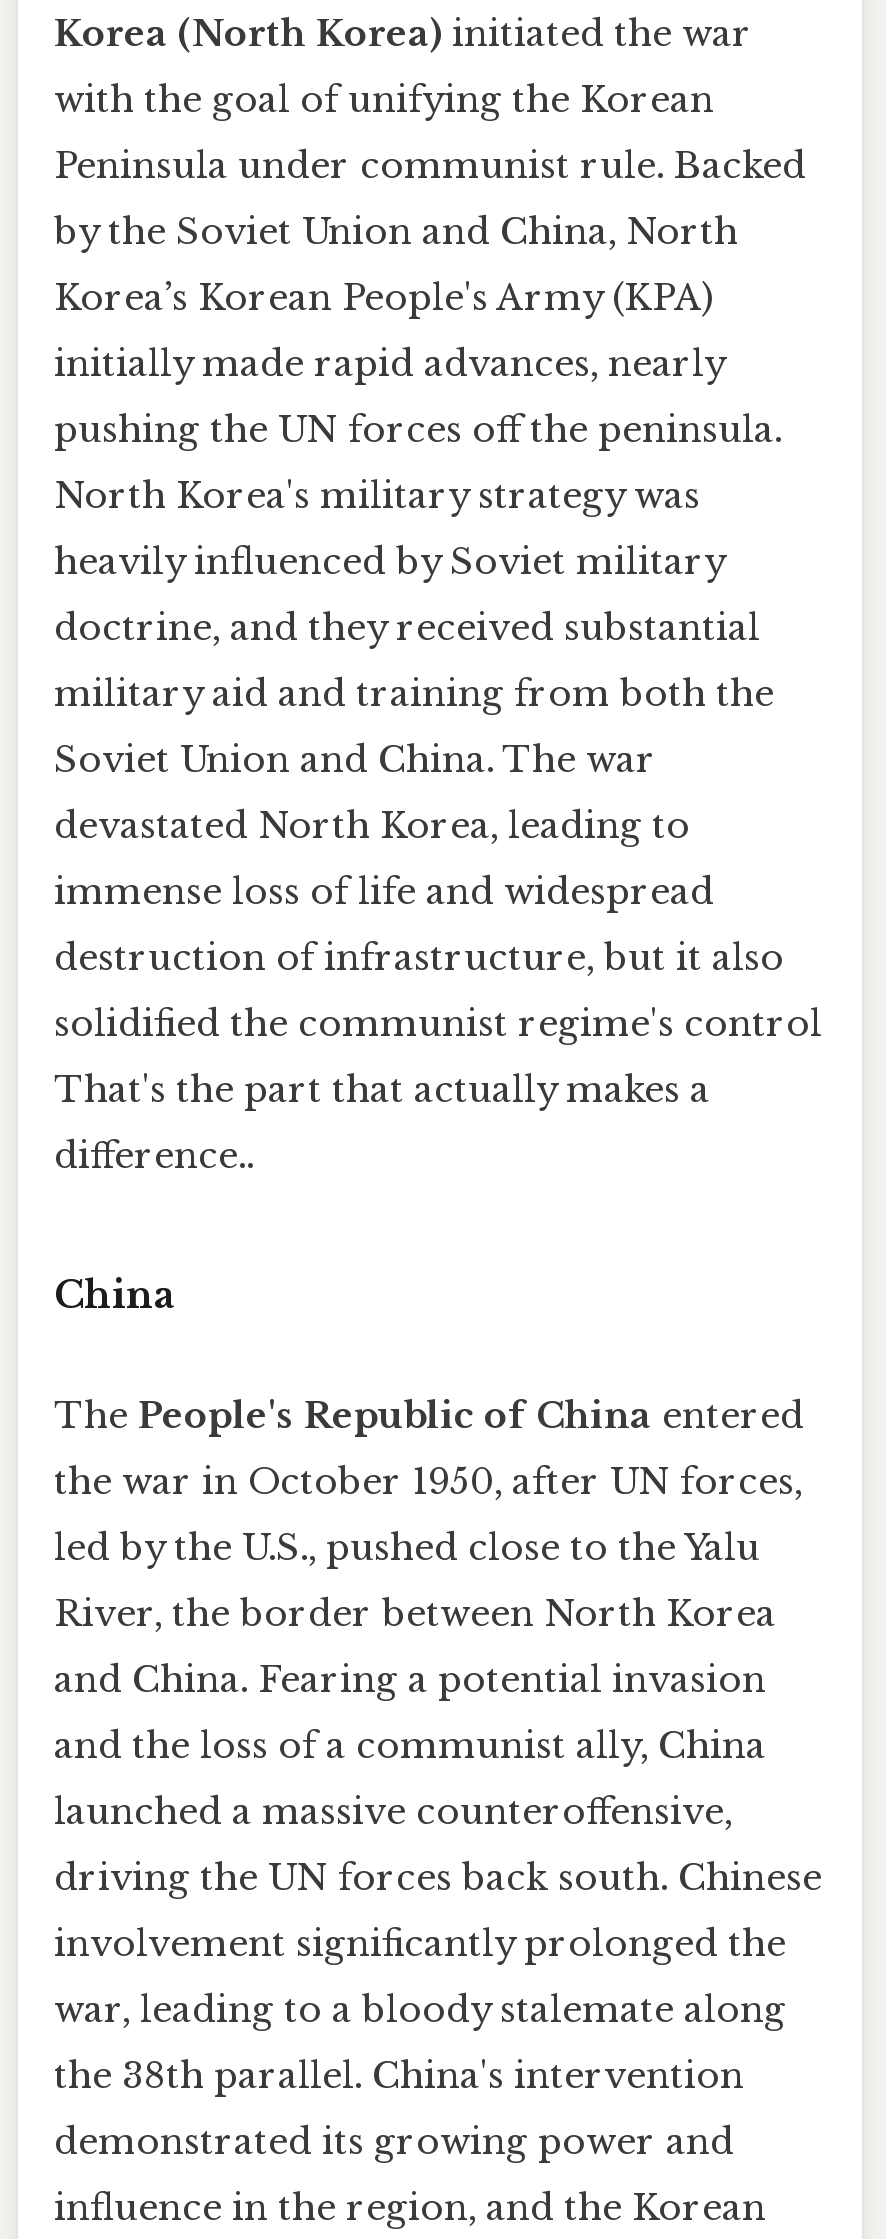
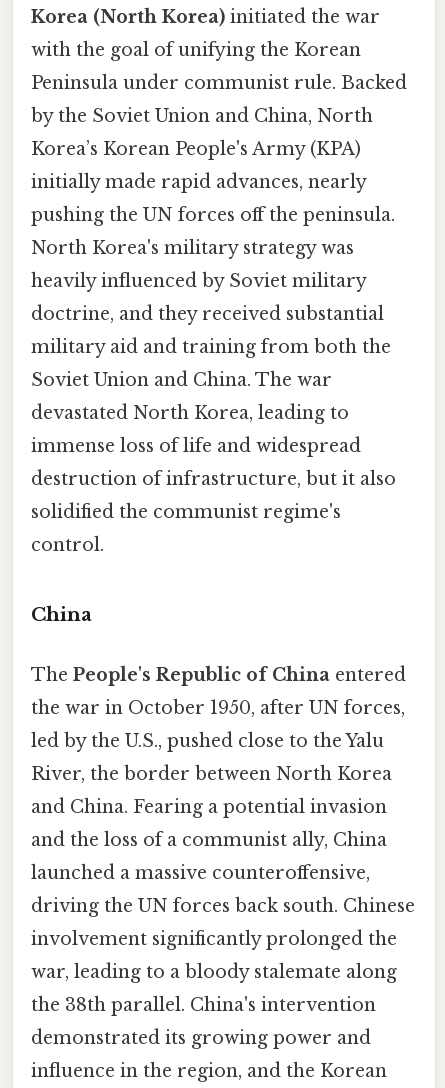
[54,1001,822,1177] solidified the communist regime's control | That's the part that actually makes a | difference.. -> [31,501,341,556] solidified the communist regime's | control.

